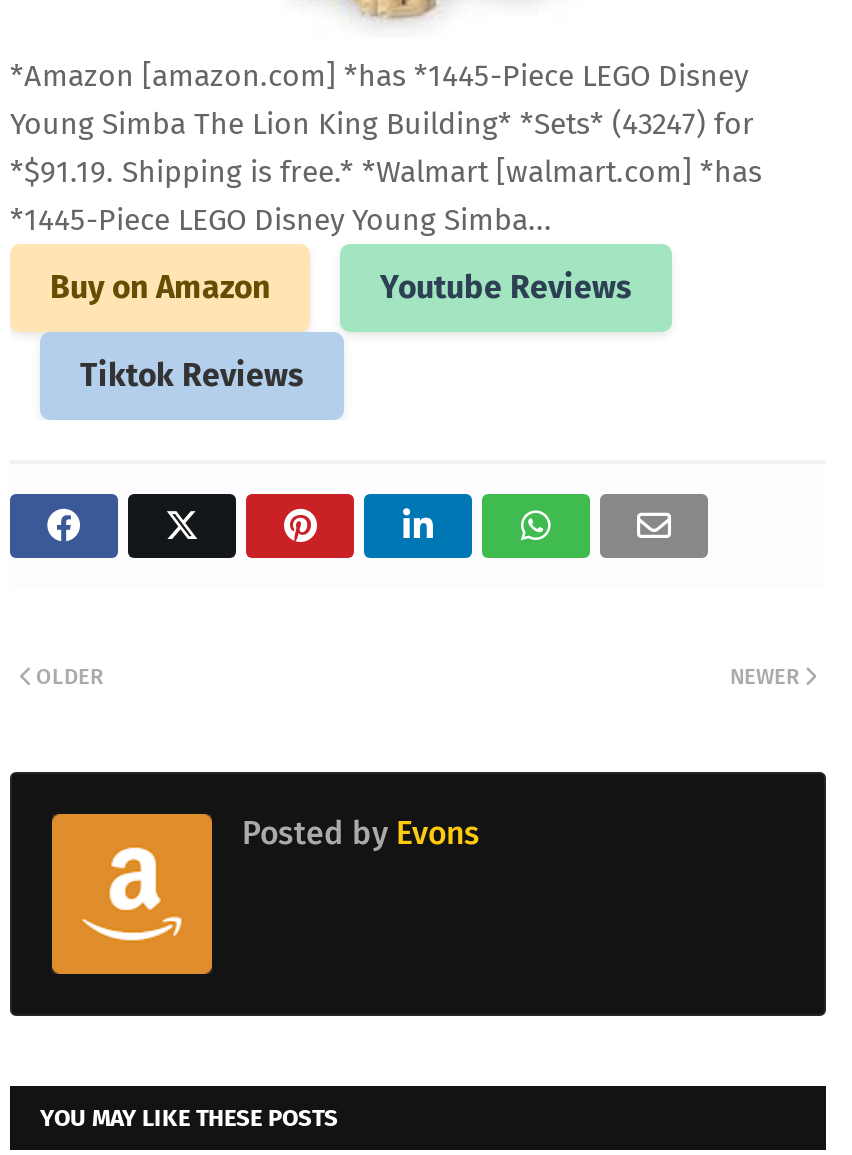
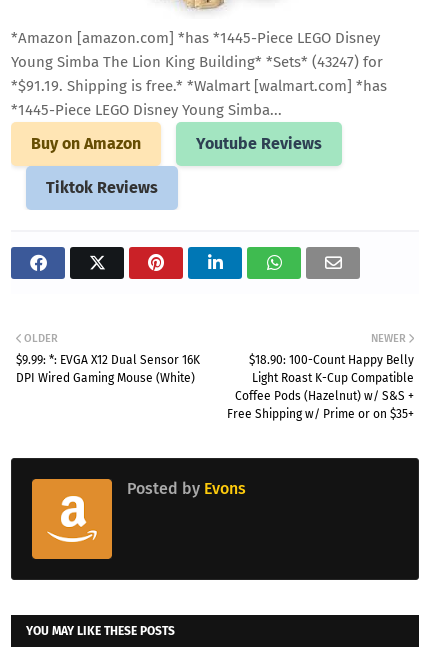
none -> [16,353,200,385] $9.99: *: EVGA X12 Dual Sensor 16K | DPI Wired Gaming Mouse (White)
none -> [227,353,414,421] $18.90: 100-Count Happy Belly | Light Roast K-Cup Compatible | Coffee Pods (Hazelnut) w/ S&S + | Free Shipping w/ Prime or on $35+

